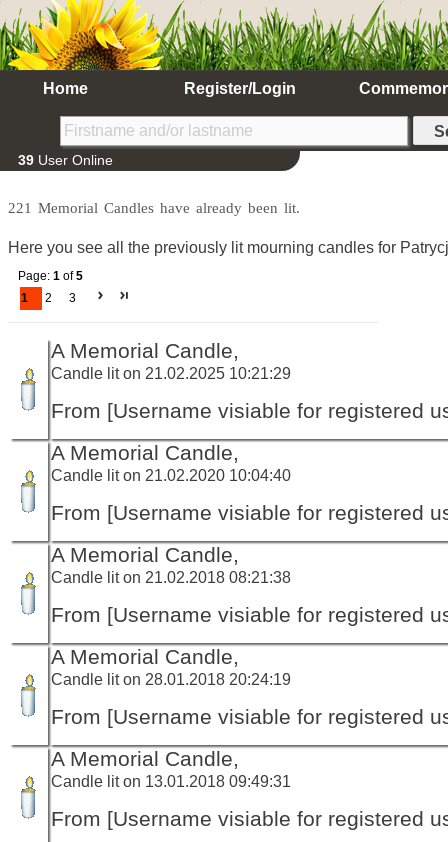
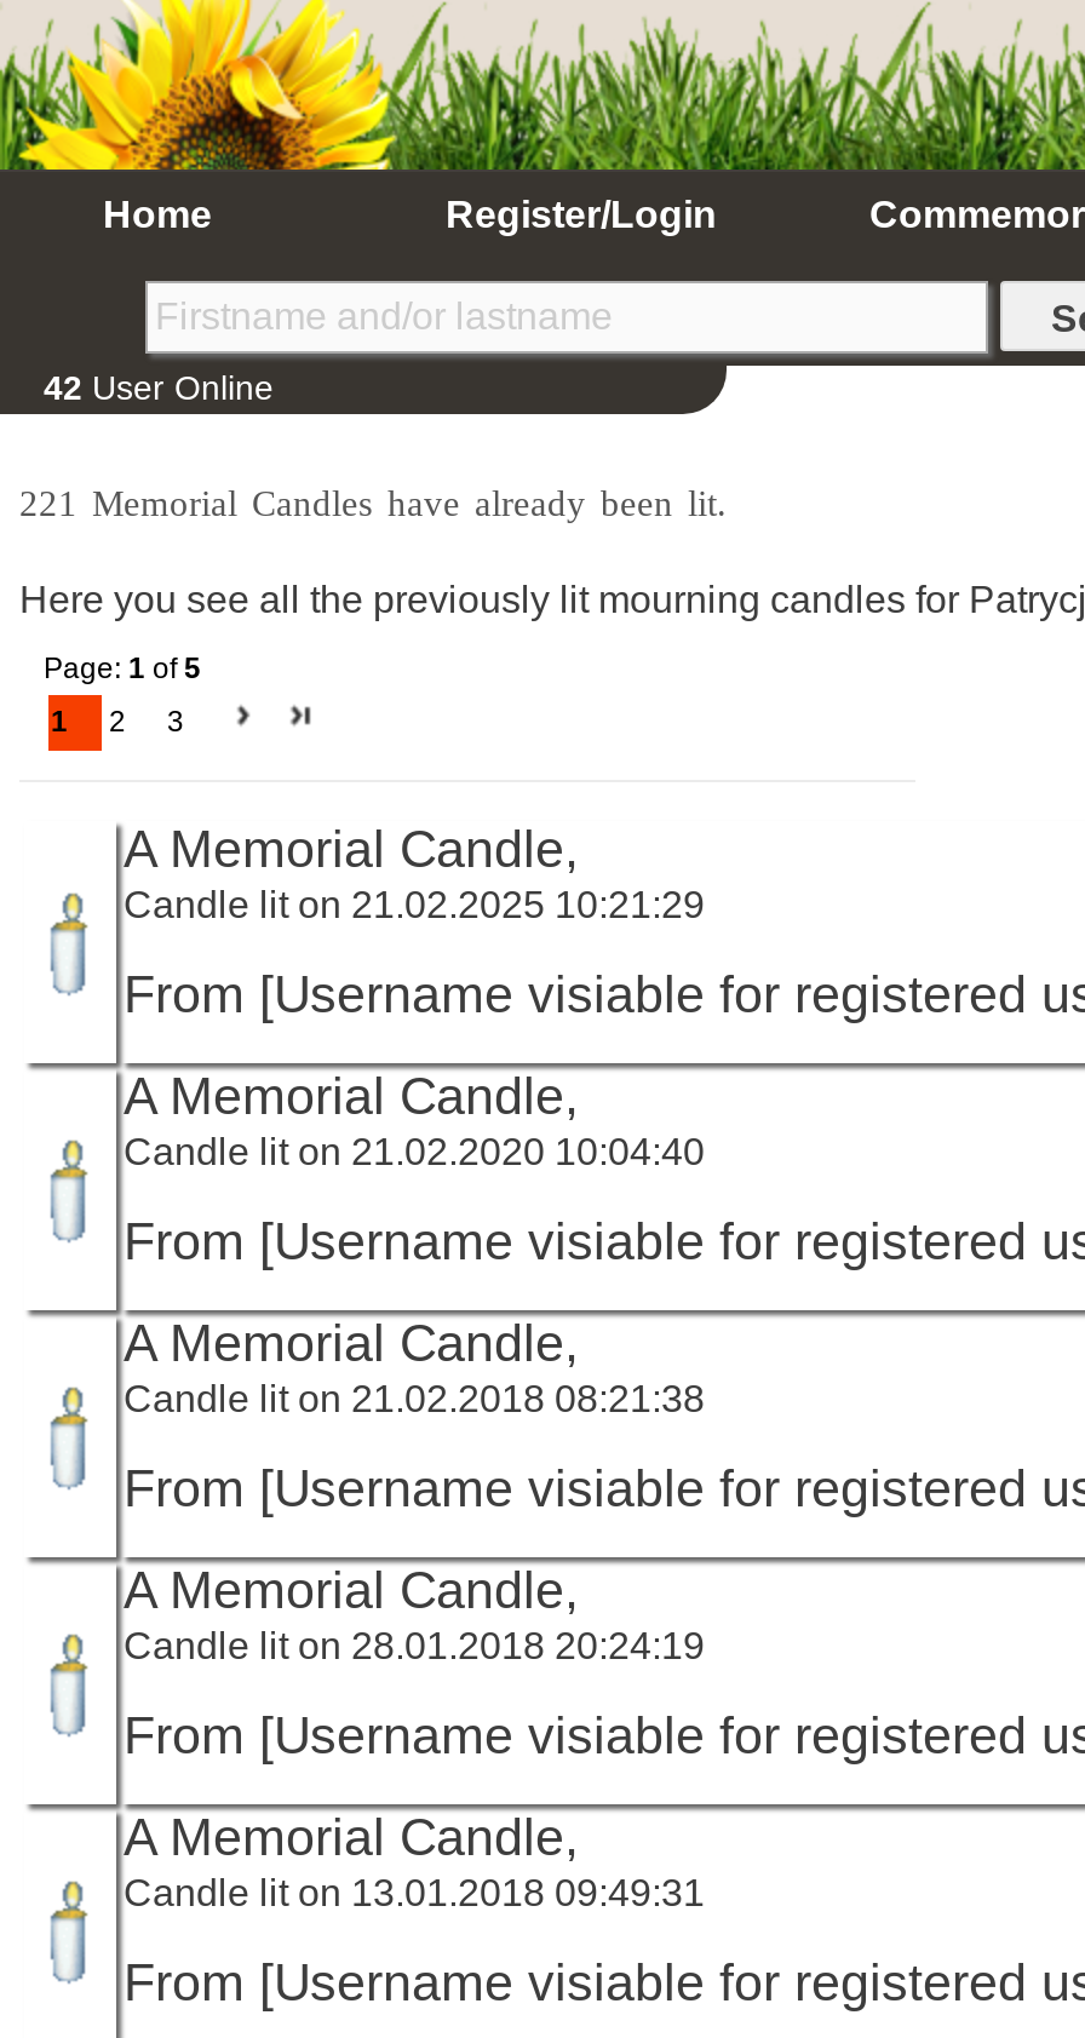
[18,152,113,168] 39 User Online -> [44,368,274,407] 42 User Online

